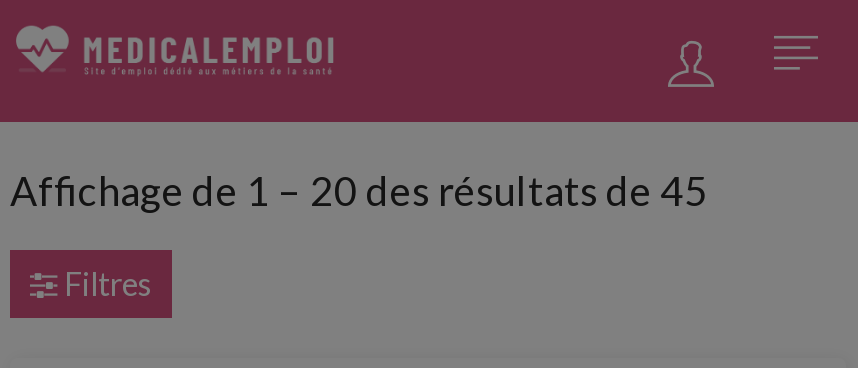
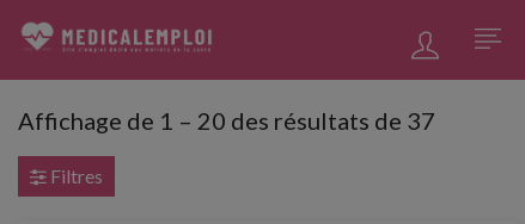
[10,166,708,214] Affichage de 1 – 20 des résultats de 45 -> [18,106,435,135] Affichage de 1 – 20 des résultats de 37

